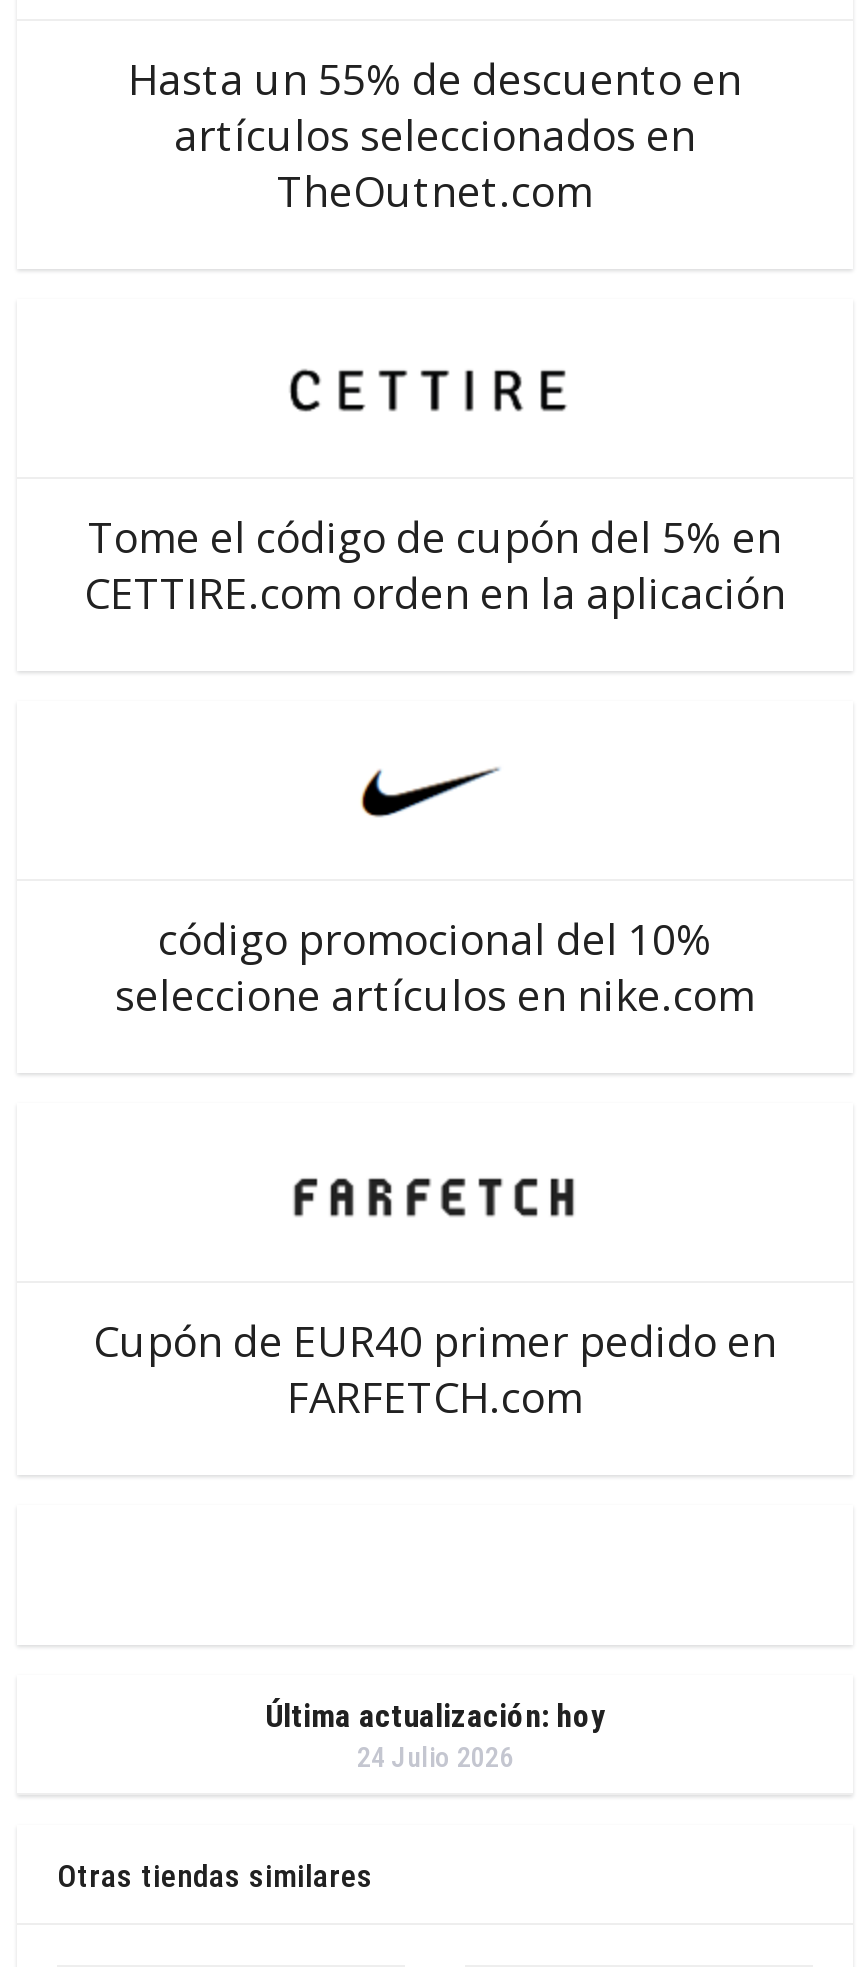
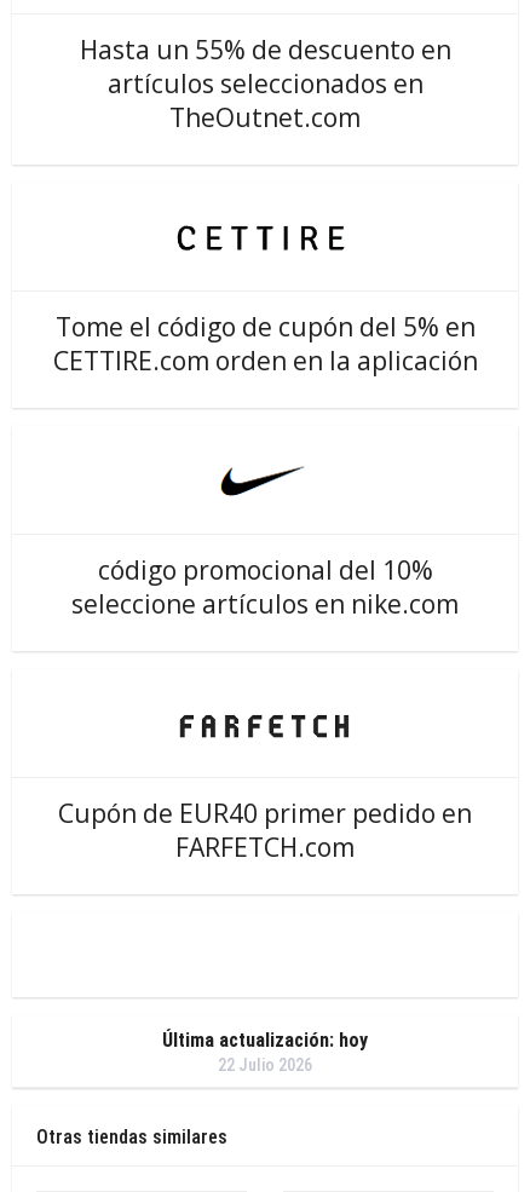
[357,1741,513,1773] 24 Julio 2026 -> [218,1055,312,1075] 22 Julio 2026

